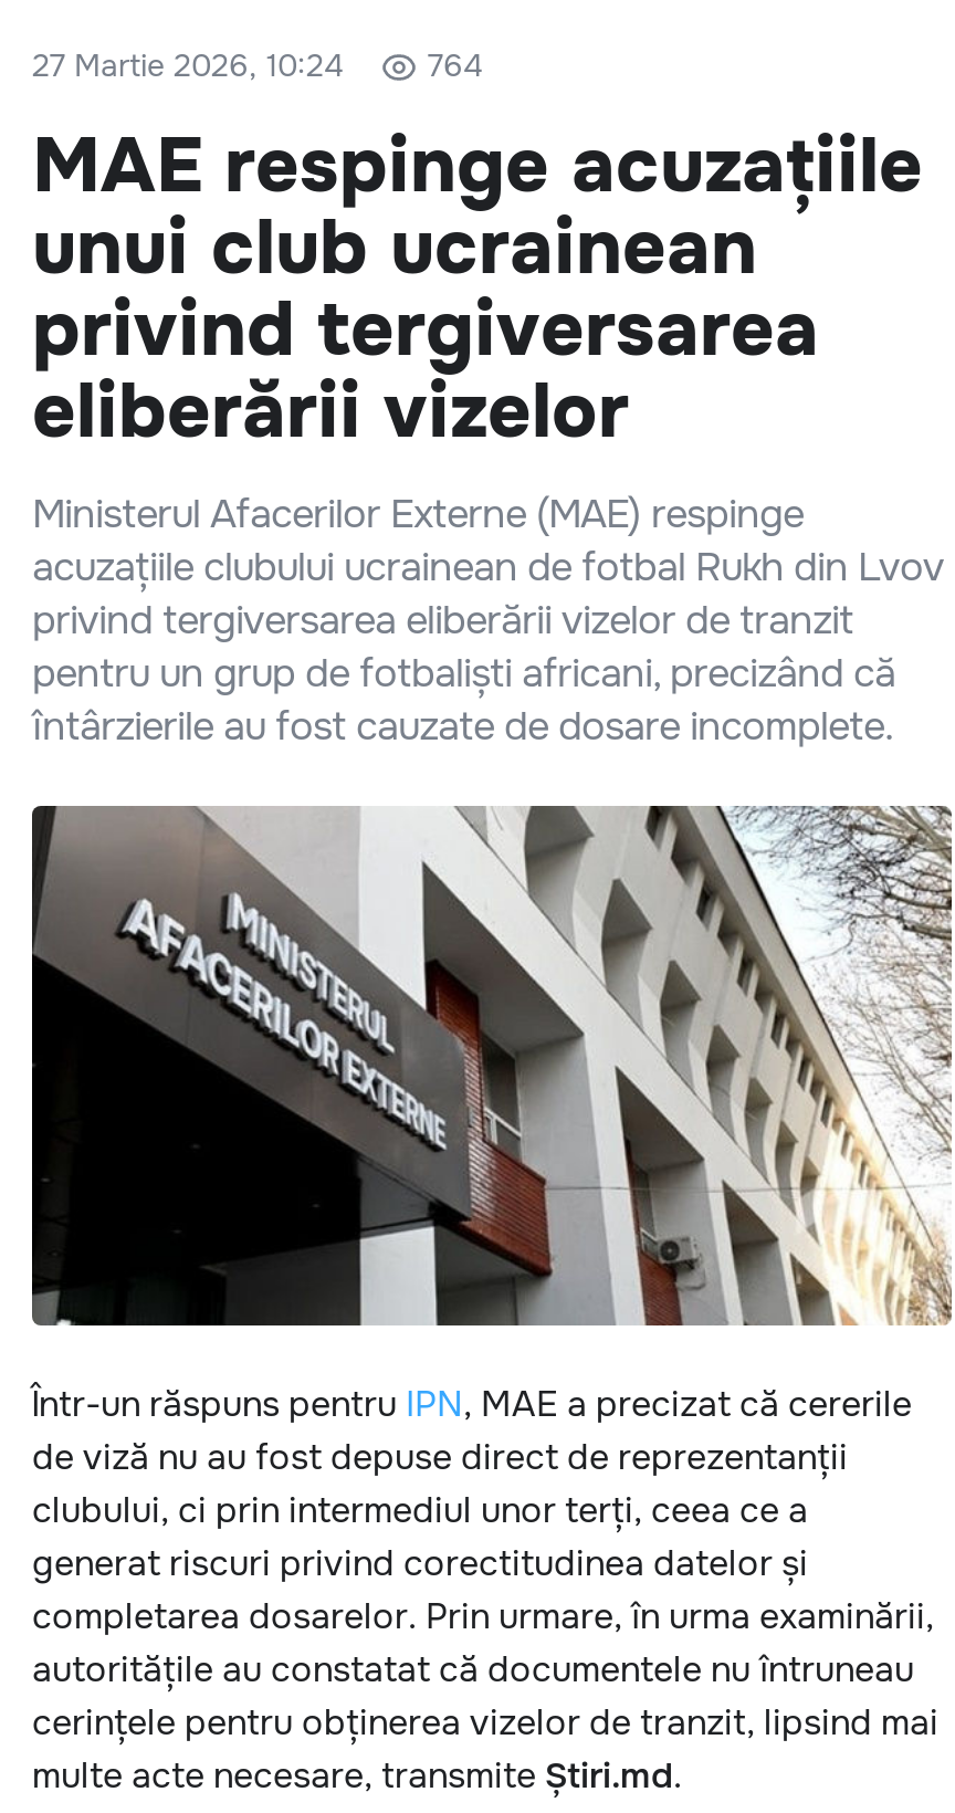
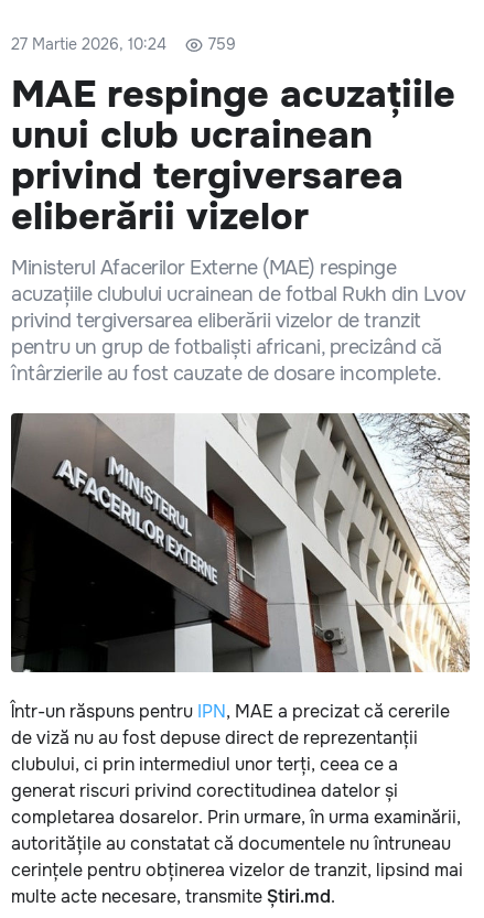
[428,46,483,86] 764 -> [208,35,236,55] 759

